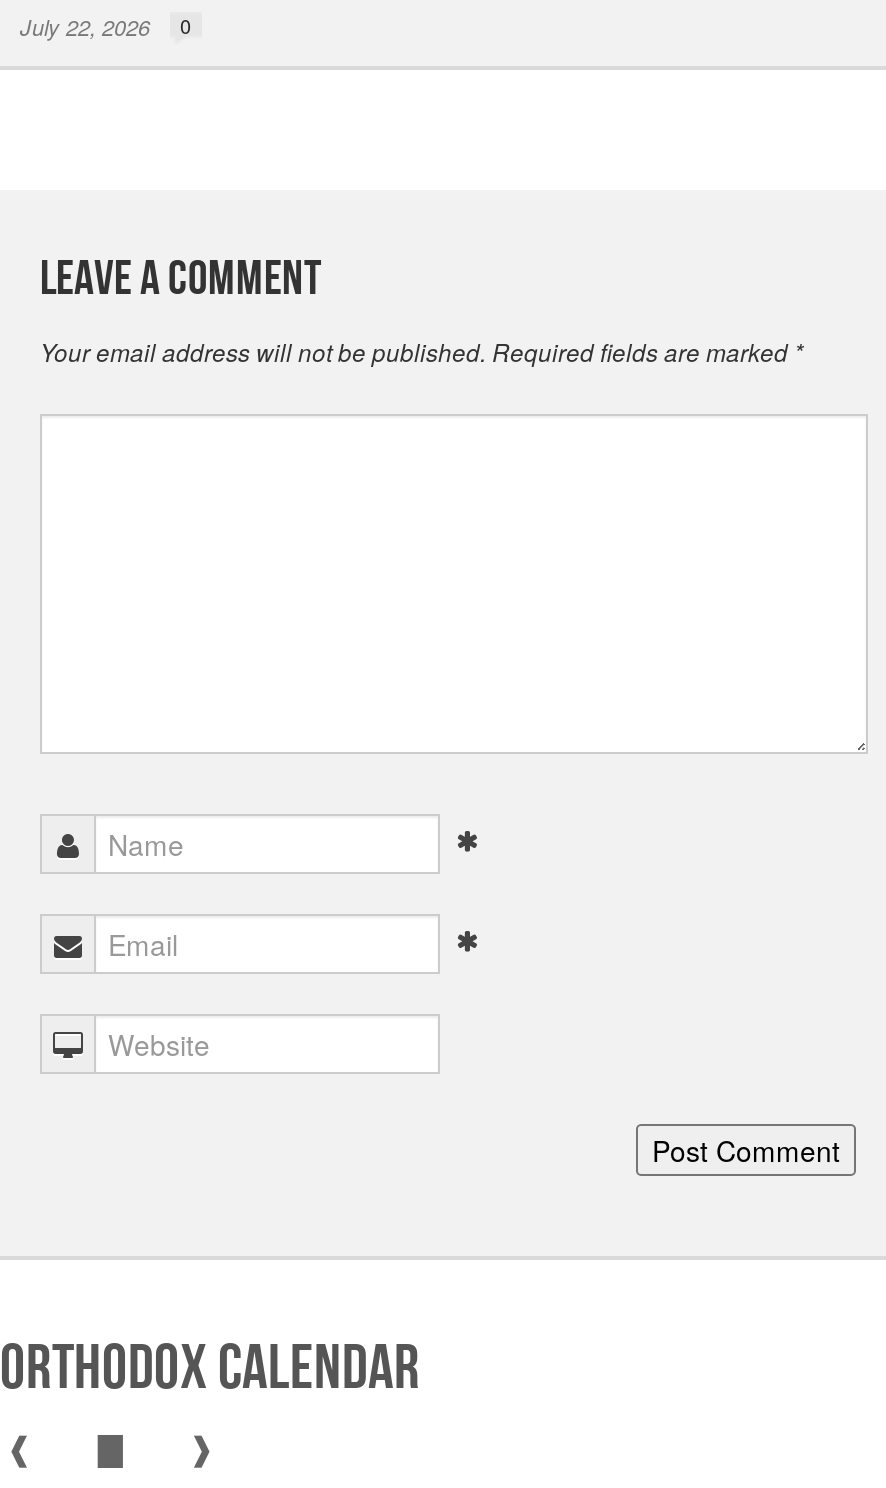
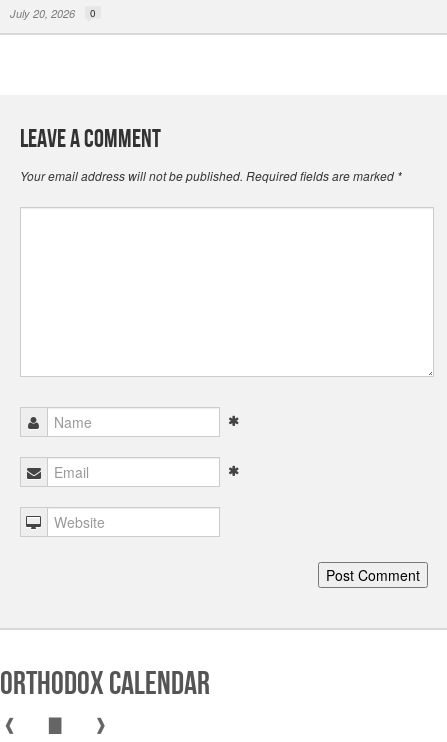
[20,12,192,42] July 22, 2026 0 -> [10,6,96,21] July 20, 2026 0

